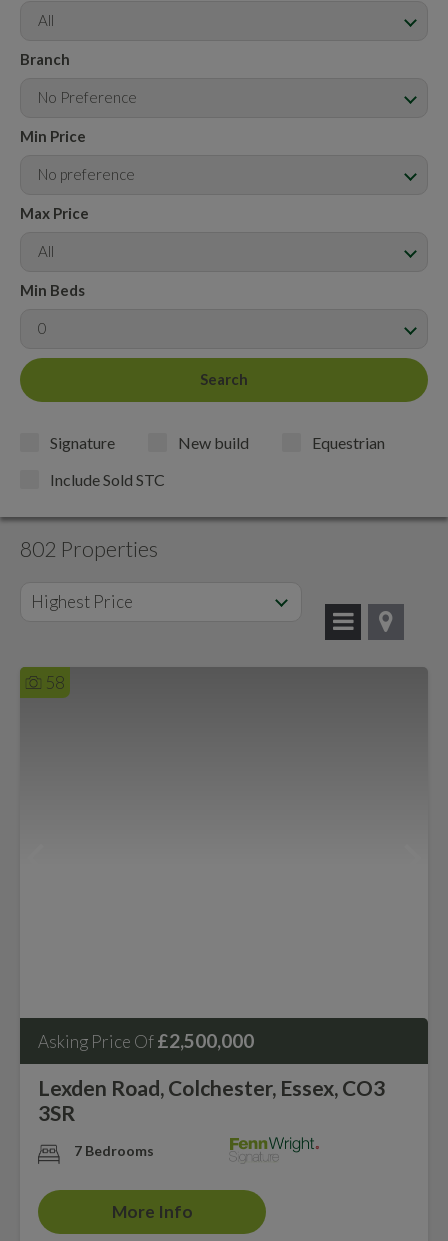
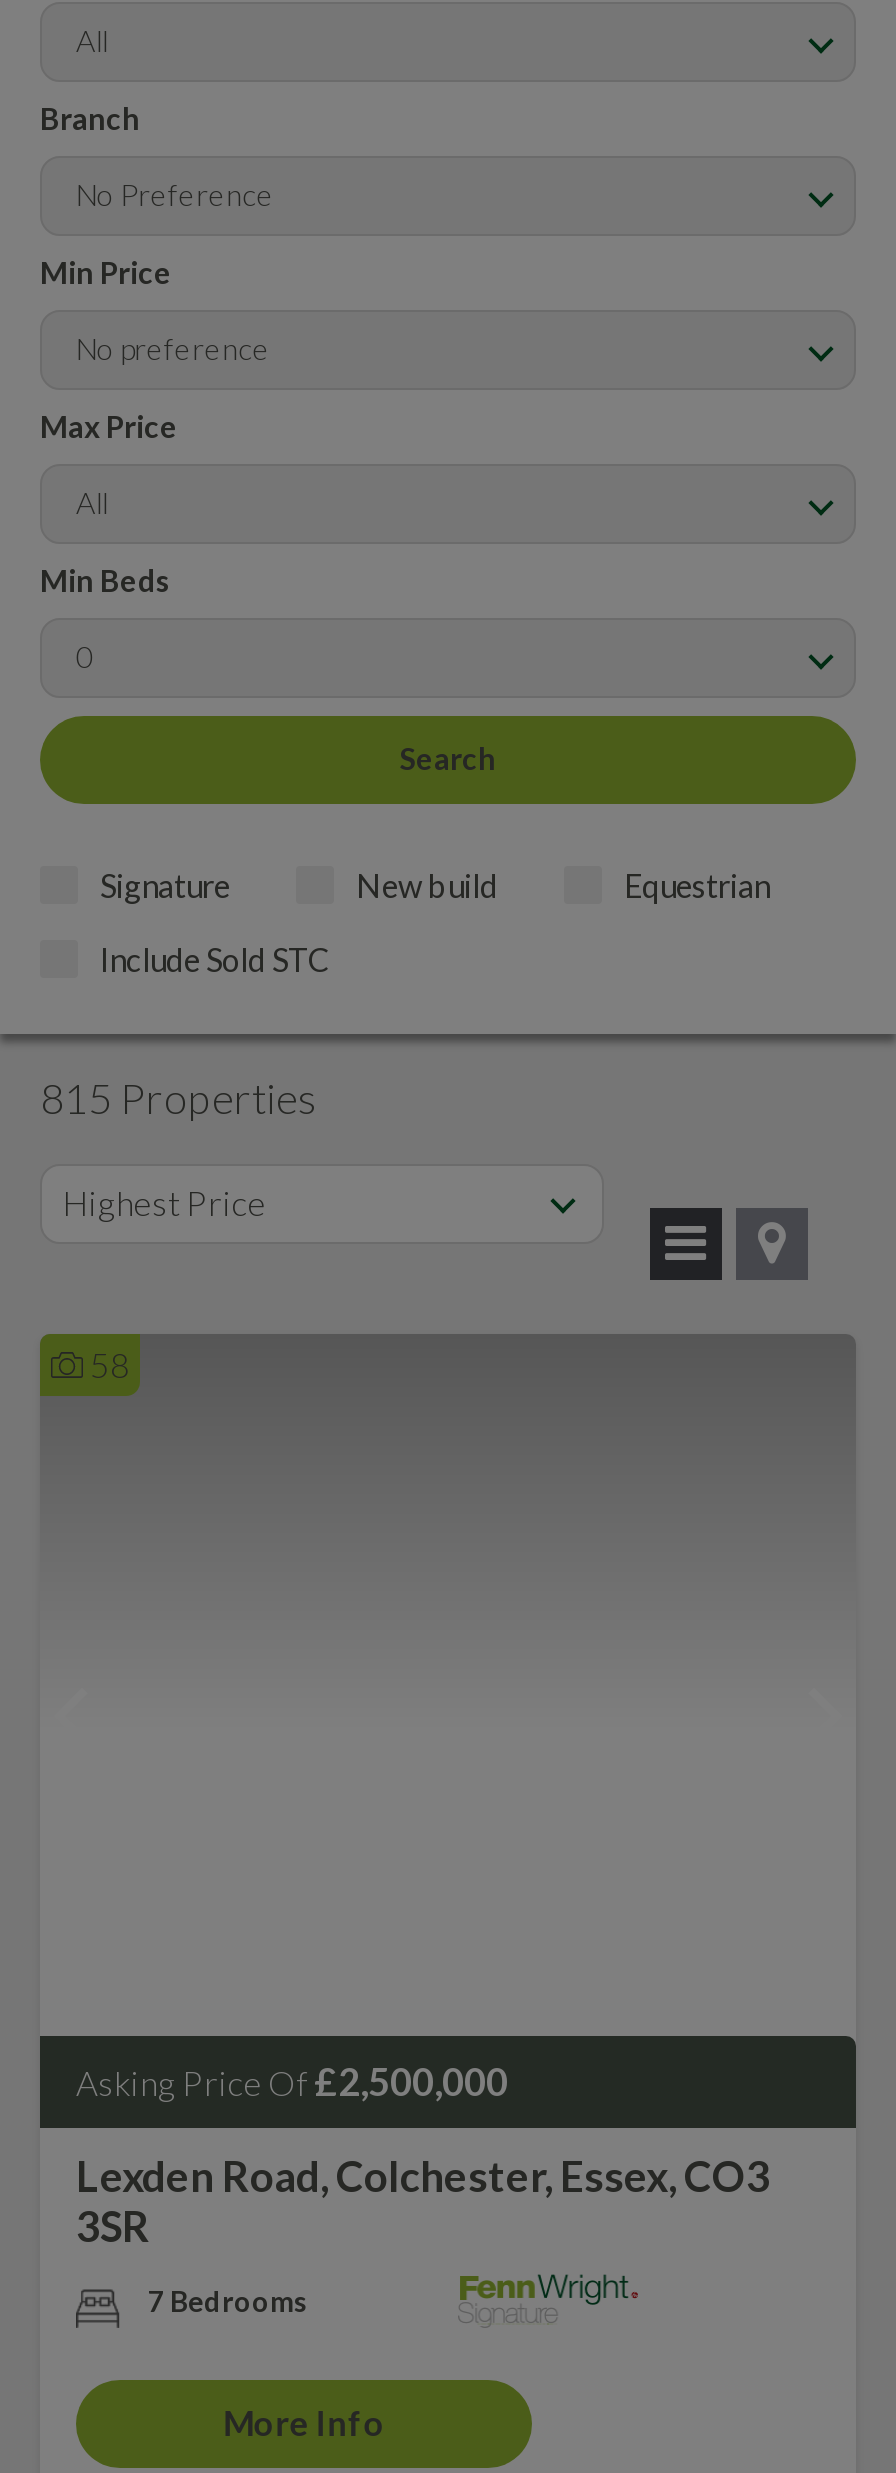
[20,536,158,561] 802 Properties -> [40,1072,316,1122] 815 Properties

